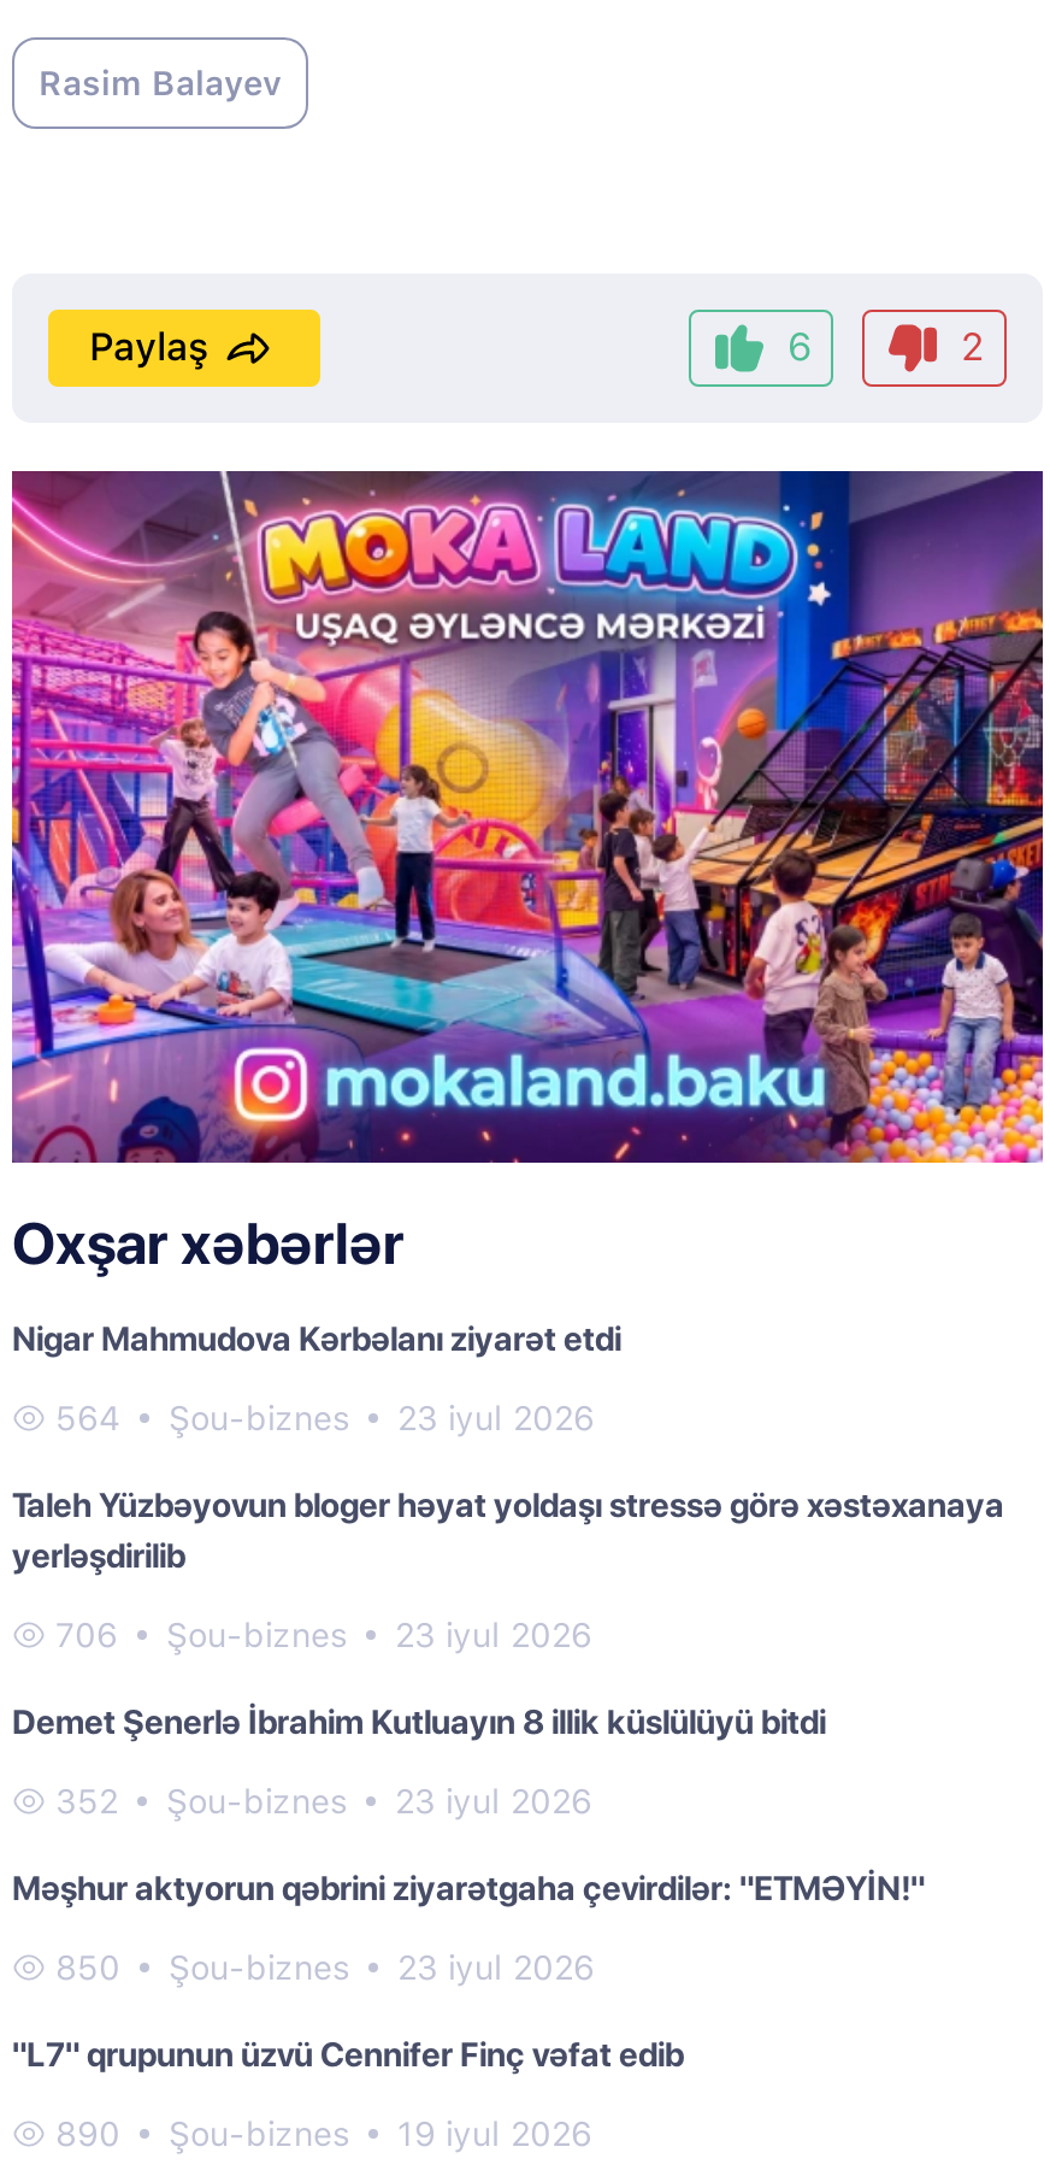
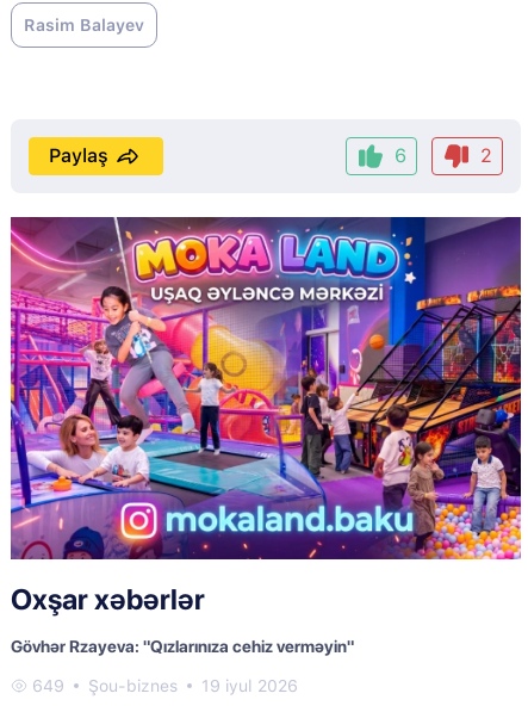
[12,1319,1004,2153] Nigar Mahmudova Kərbəlanı ziyarət etdi | 564 | Şou-biznes | 23 iyul 2026 | Taleh Yüzbəyovun bloger həyat yoldaşı stressə görə xəstəxanaya | yerləşdirilib | 706 | Şou-biznes | 23 iyul 2026 | Demet Şenerlə İbrahim Kutluayın 8 illik küslülüyü bitdi | 352 | Şou-biznes | 23 iyul 2026 | Məşhur aktyorun qəbrini ziyarətgaha çevirdilər: "ETMƏYİN!" | 850 | Şou-biznes | 23 iyul 2026 | "L7" qrupunun üzvü Cennifer Finç vəfat edib | 890 -> [11,637,354,695] Gövhər Rzayeva: "Qızlarınıza cehiz verməyin" | 649

